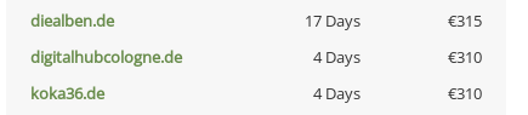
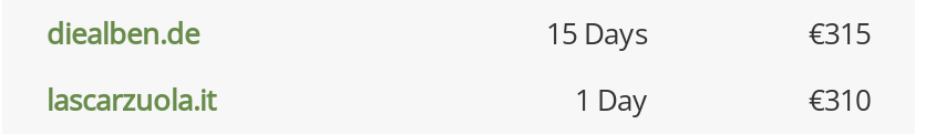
[304,10,360,31] 17 Days -> [546,13,648,53] 15 Days
[30,46,482,104] digitalhubcologne.de | 4 Days | €310 | koka36.de | 4 Days -> [47,80,648,120] lascarzuola.it | 1 Day

